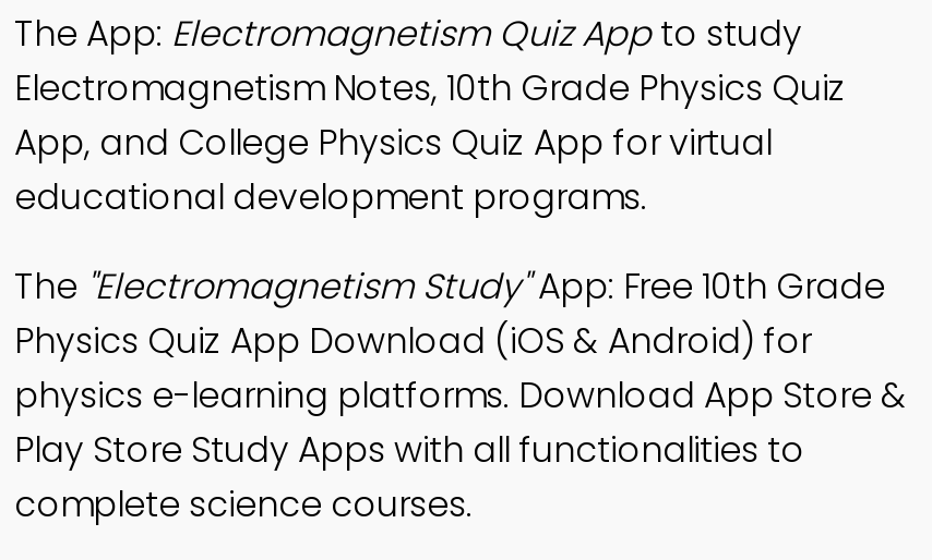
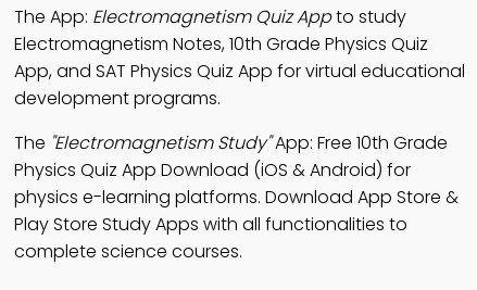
[14,118,772,222] App, and College Physics Quiz App for virtual | educational development programs. -> [14,59,465,111] App, and SAT Physics Quiz App for virtual educational | development programs.

